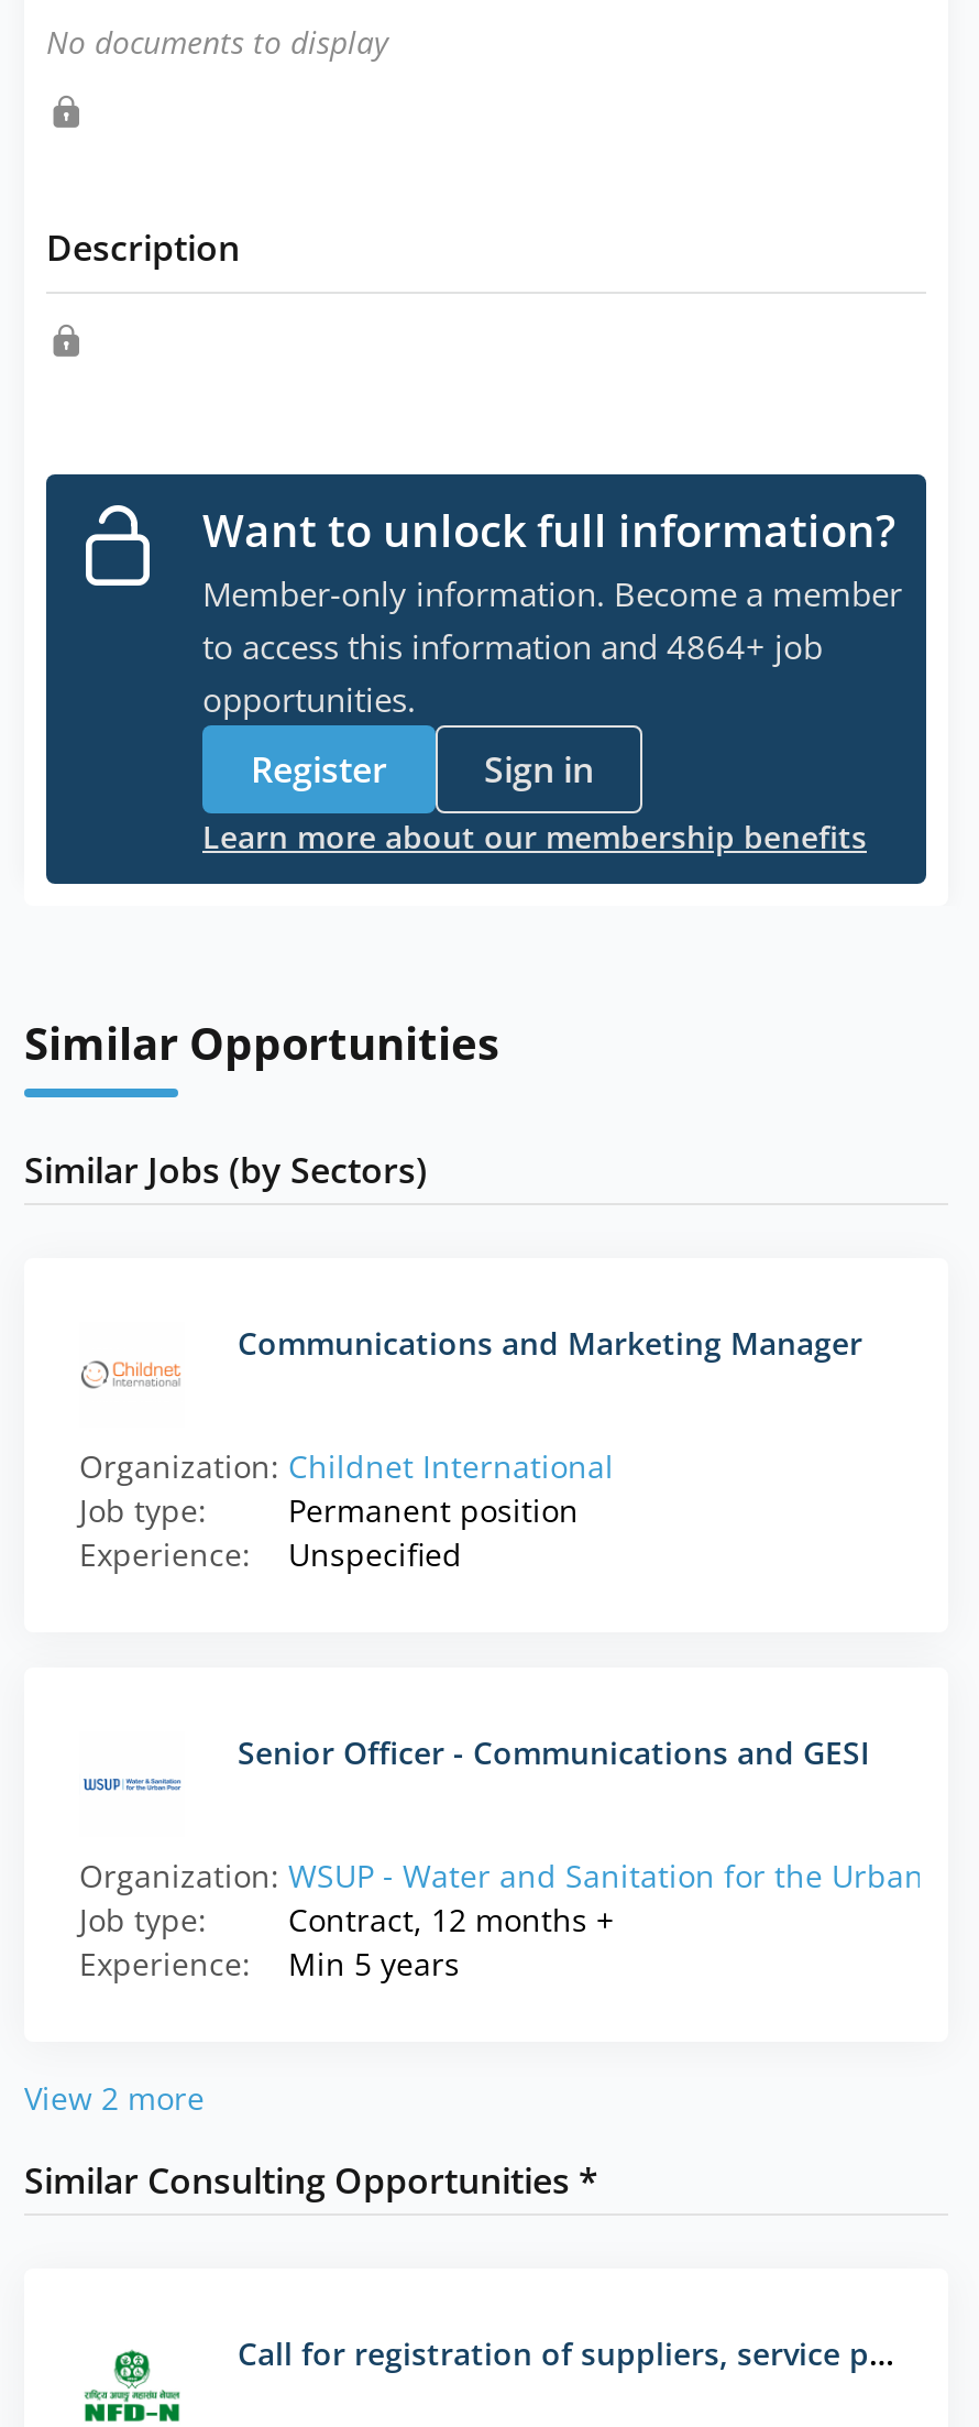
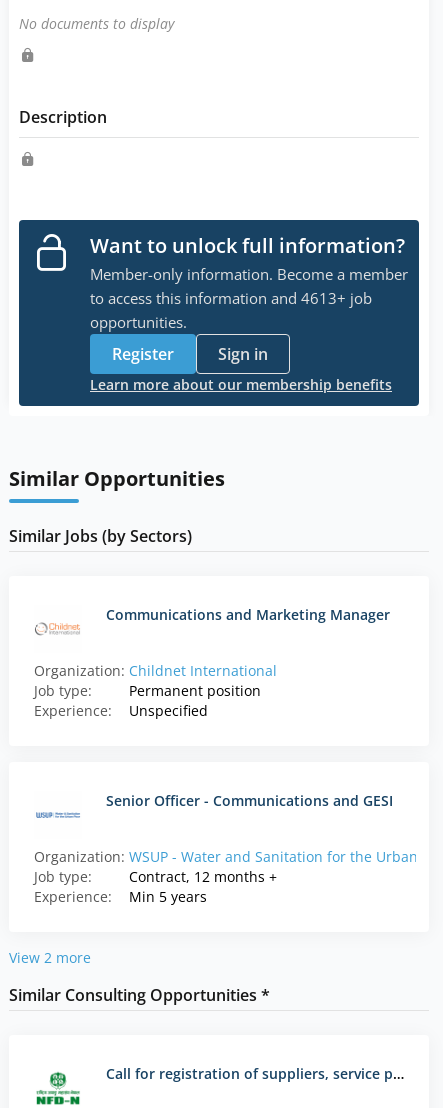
[202,624,823,668] to access this information and 4864+ job -> [90,288,372,308] to access this information and 4613+ job

